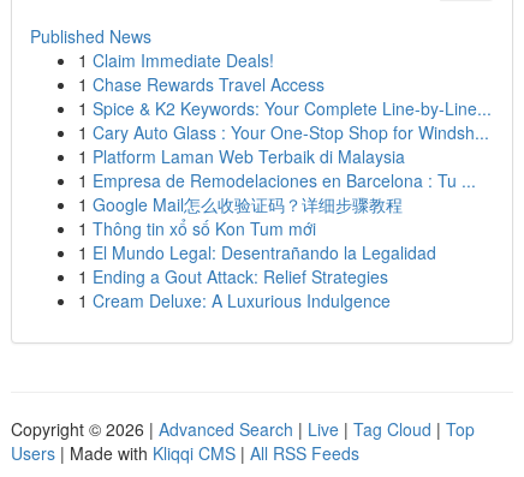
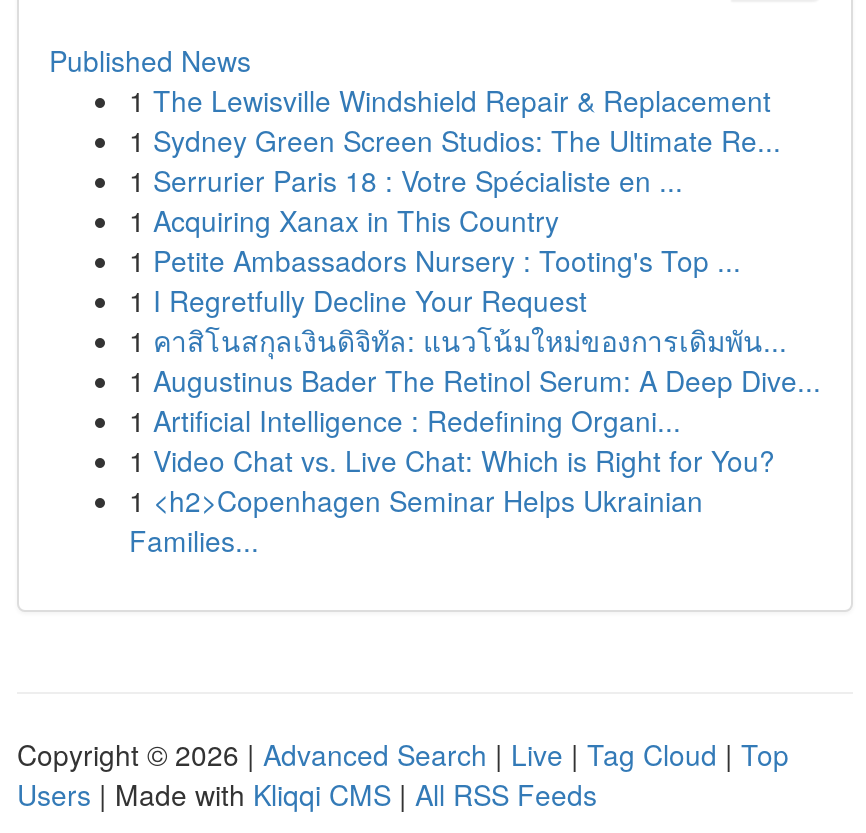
[78,48,492,312] 1 Claim Immediate Deals! | 1 Chase Rewards Travel Access | 1 Spice & K2 Keywords: Your Complete Line-by-Line... | 1 Cary Auto Glass : Your One-Stop Shop for Windsh... | 1 Platform Laman Web Terbaik di Malaysia | 1 Empresa de Remodelaciones en Barcelona : Tu ... | 1 Google Mail怎么收验证码？详细步骤教程 | 1 Thông tin xổ số Kon Tum mới | 1 El Mundo Legal: Desentrañando la Legalidad | 1 Ending a Gout Attack: Relief Strategies | 1 Cream Deluxe: A Luxurious Indulgence -> [129,80,821,560] 1 The Lewisville Windshield Repair & Replacement | 1 Sydney Green Screen Studios: The Ultimate Re... | 1 Serrurier Paris 18 : Votre Spécialiste en ... | 1 Acquiring Xanax in This Country | 1 Petite Ambassadors Nursery : Tooting's Top ... | 1 I Regretfully Decline Your Request | 1 คาสิโนสกุลเงินดิจิทัล: แนวโน้มใหม่ของการเดิมพัน... | 1 Augustinus Bader The Retinol Serum: A Deep Dive... | 1 Artificial Intelligence : Redefining Organi... | 1 Video Chat vs. Live Chat: Which is Right for You? | 1 <h2>Copenhagen Seminar Helps Ukrainian | Families...

